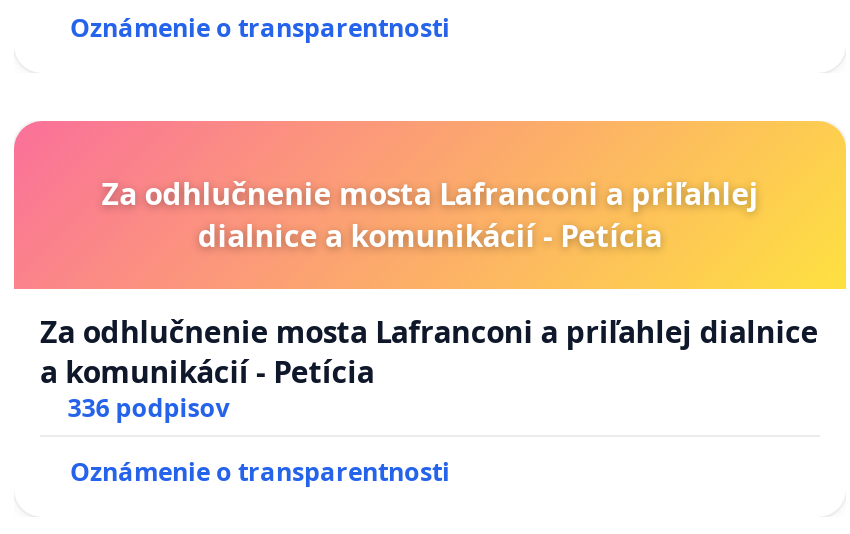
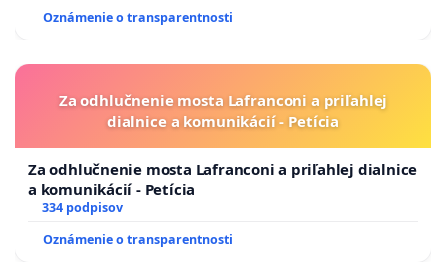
[68,392,230,426] 336 podpisov -> [42,199,123,216] 334 podpisov

